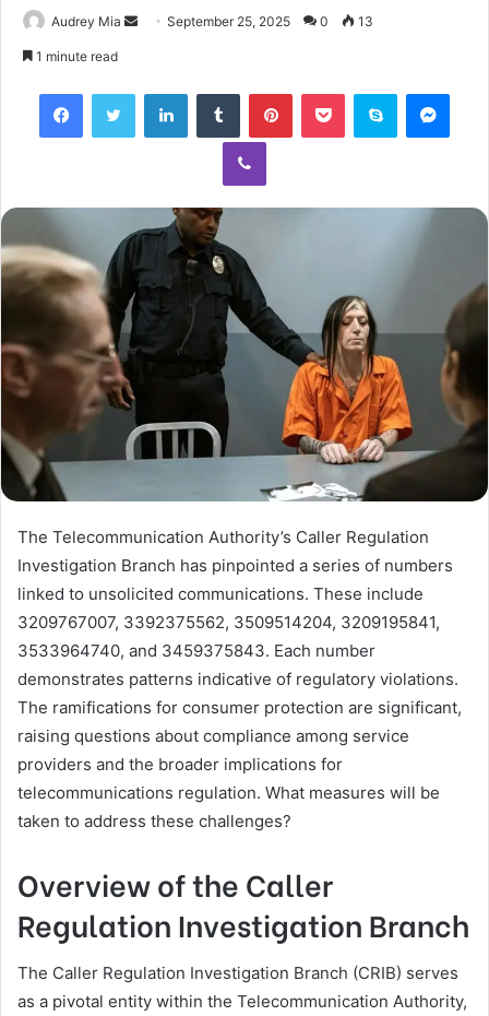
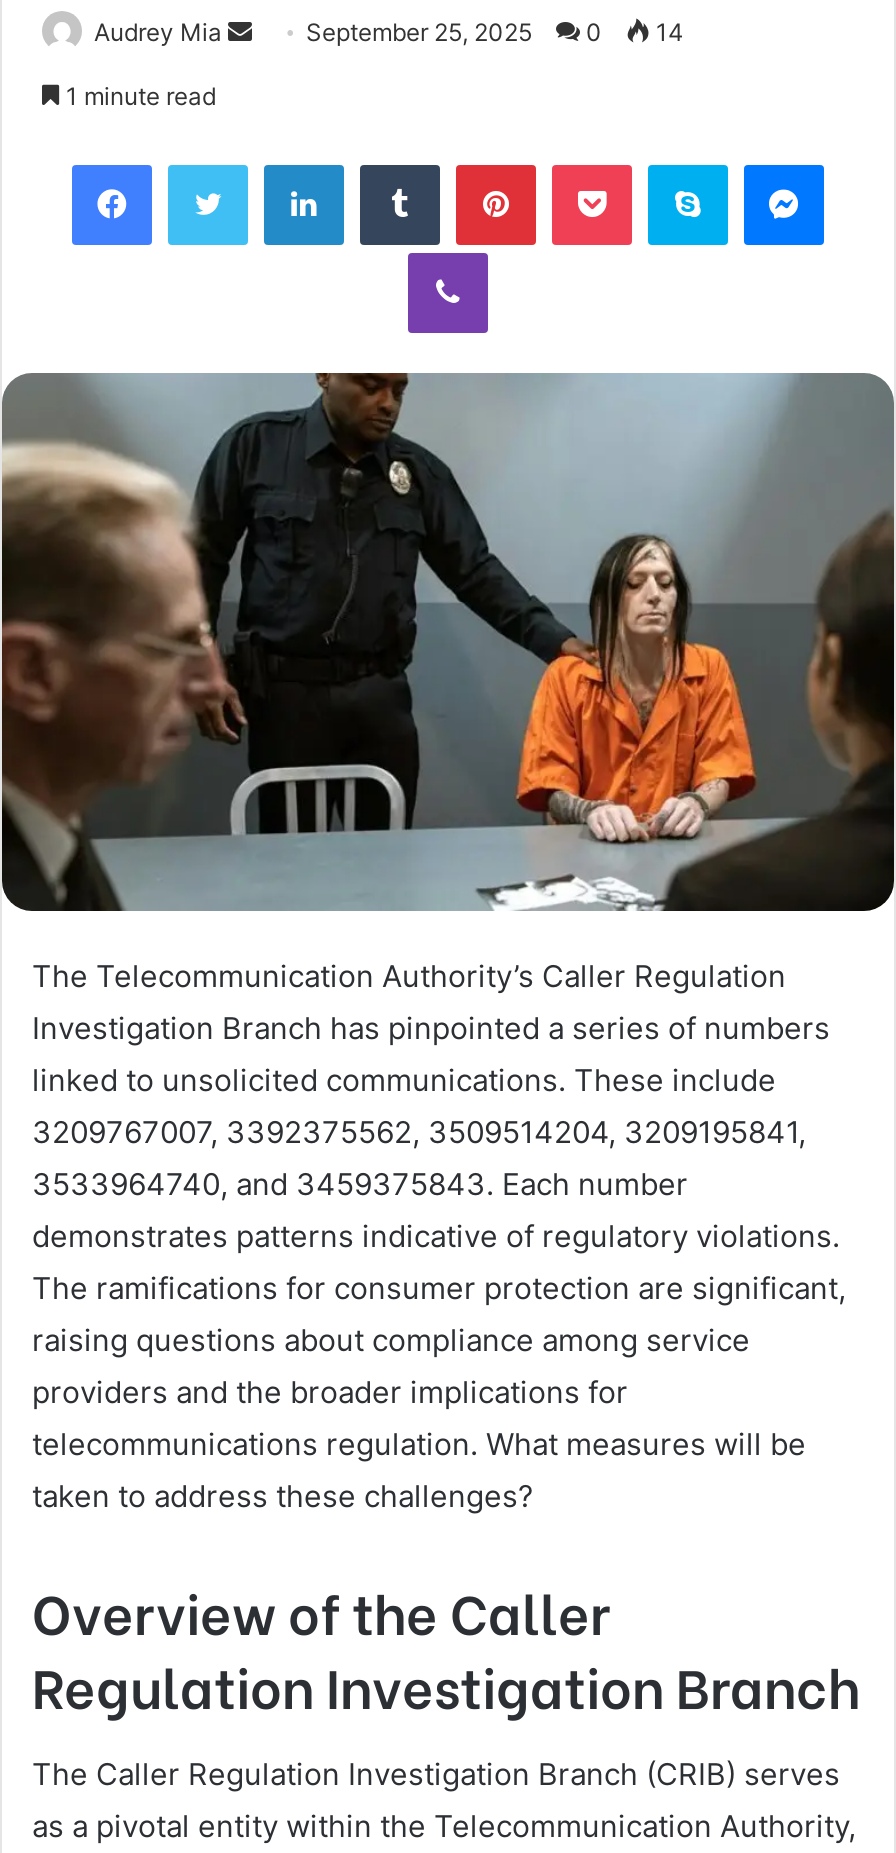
[355,13,373,30] 13 -> [650,18,684,48] 14

